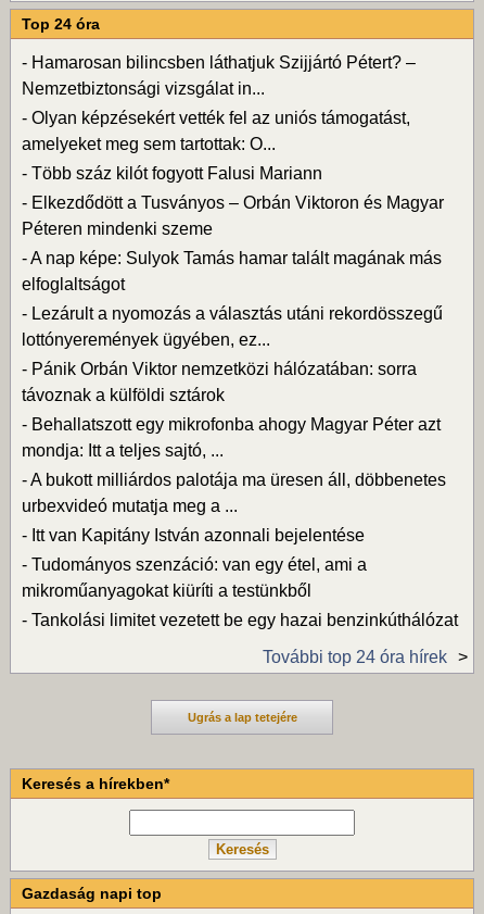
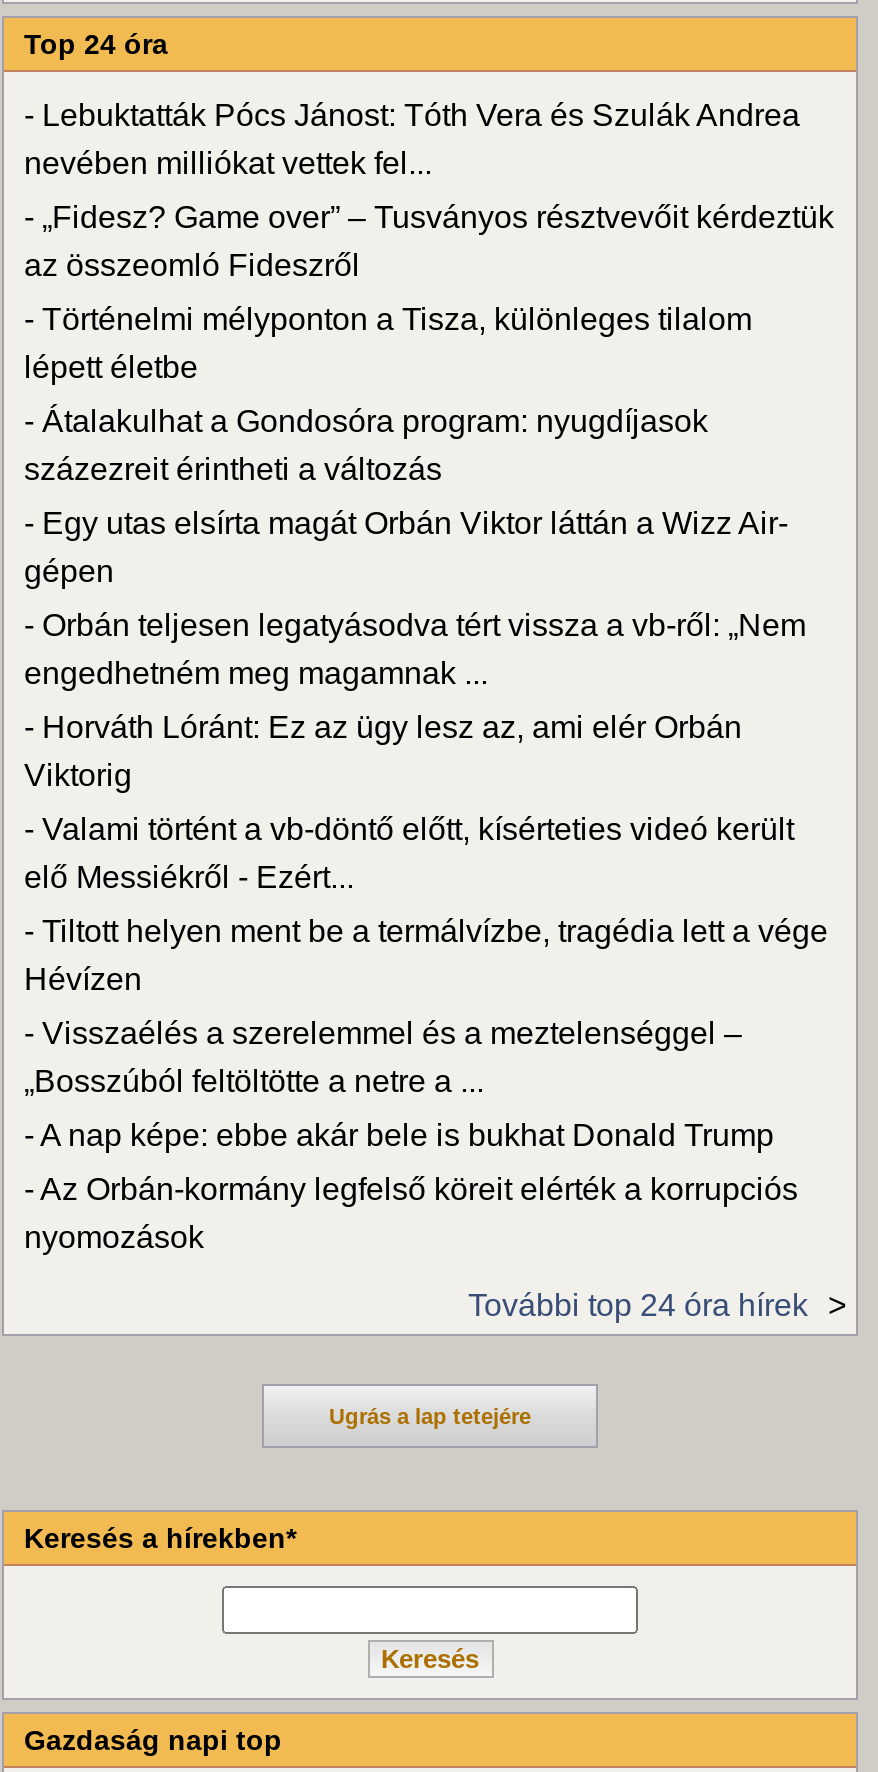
[22,53,416,98] - Hamarosan bilincsben láthatjuk Szijjártó Pétert? – | Nemzetbiztonsági vizsgálat in... -> [24,98,800,180] - Lebuktatták Pócs Jánost: Tóth Vera és Szulák Andrea | nevében milliókat vettek fel...
[22,109,410,153] - Olyan képzésekért vették fel az uniós támogatást, | amelyeket meg sem tartottak: O... -> [24,200,834,282] - „Fidesz? Game over” – Tusványos résztvevőit kérdeztük | az összeomló Fideszről
[22,164,322,183] - Több száz kilót fogyott Falusi Mariann -> [24,302,752,384] - Történelmi mélyponton a Tisza, különleges tilalom | lépett életbe
[22,193,444,238] - Elkezdődött a Tusványos – Orbán Viktoron és Magyar | Péteren mindenki szeme -> [24,404,708,486] - Átalakulhat a Gondosóra program: nyugdíjasok | százezreit érintheti a változás
[22,249,442,293] - A nap képe: Sulyok Tamás hamar talált magának más | elfoglaltságot -> [24,506,788,588] - Egy utas elsírta magát Orbán Viktor láttán a Wizz Air- | gépen
[22,304,443,349] - Lezárult a nyomozás a választás utáni rekordösszegű | lottónyeremények ügyében, ez... -> [24,608,806,690] - Orbán teljesen legatyásodva tért vissza a vb-ről: „Nem | engedhetném meg magamnak ...
[22,360,417,404] - Pánik Orbán Viktor nemzetközi hálózatában: sorra | távoznak a külföldi sztárok -> [24,710,742,792] - Horváth Lóránt: Ez az ügy lesz az, ami elér Orbán | Viktorig
[22,415,441,460] - Behallatszott egy mikrofonba ahogy Magyar Péter azt | mondja: Itt a teljes sajtó, ... -> [24,812,794,894] - Valami történt a vb-döntő előtt, kísérteties videó került | elő Messiékről - Ezért...
[22,471,446,515] - A bukott milliárdos palotája ma üresen áll, döbbenetes | urbexvideó mutatja meg a ... -> [24,914,828,996] - Tiltott helyen ment be a termálvízbe, tragédia lett a vége | Hévízen
[22,526,365,544] - Itt van Kapitány István azonnali bejelentése -> [24,1016,742,1098] - Visszaélés a szerelemmel és a meztelenséggel – | „Bosszúból feltöltötte a netre a ...
[22,555,367,600] - Tudományos szenzáció: van egy étel, ami a | mikroműanyagokat kiüríti a testünkből -> [24,1118,774,1152] - A nap képe: ebbe akár bele is bukhat Donald Trump
[22,611,458,629] - Tankolási limitet vezetett be egy hazai benzinkúthálózat -> [24,1172,798,1254] - Az Orbán-kormány legfelső köreit elérték a korrupciós | nyomozások

